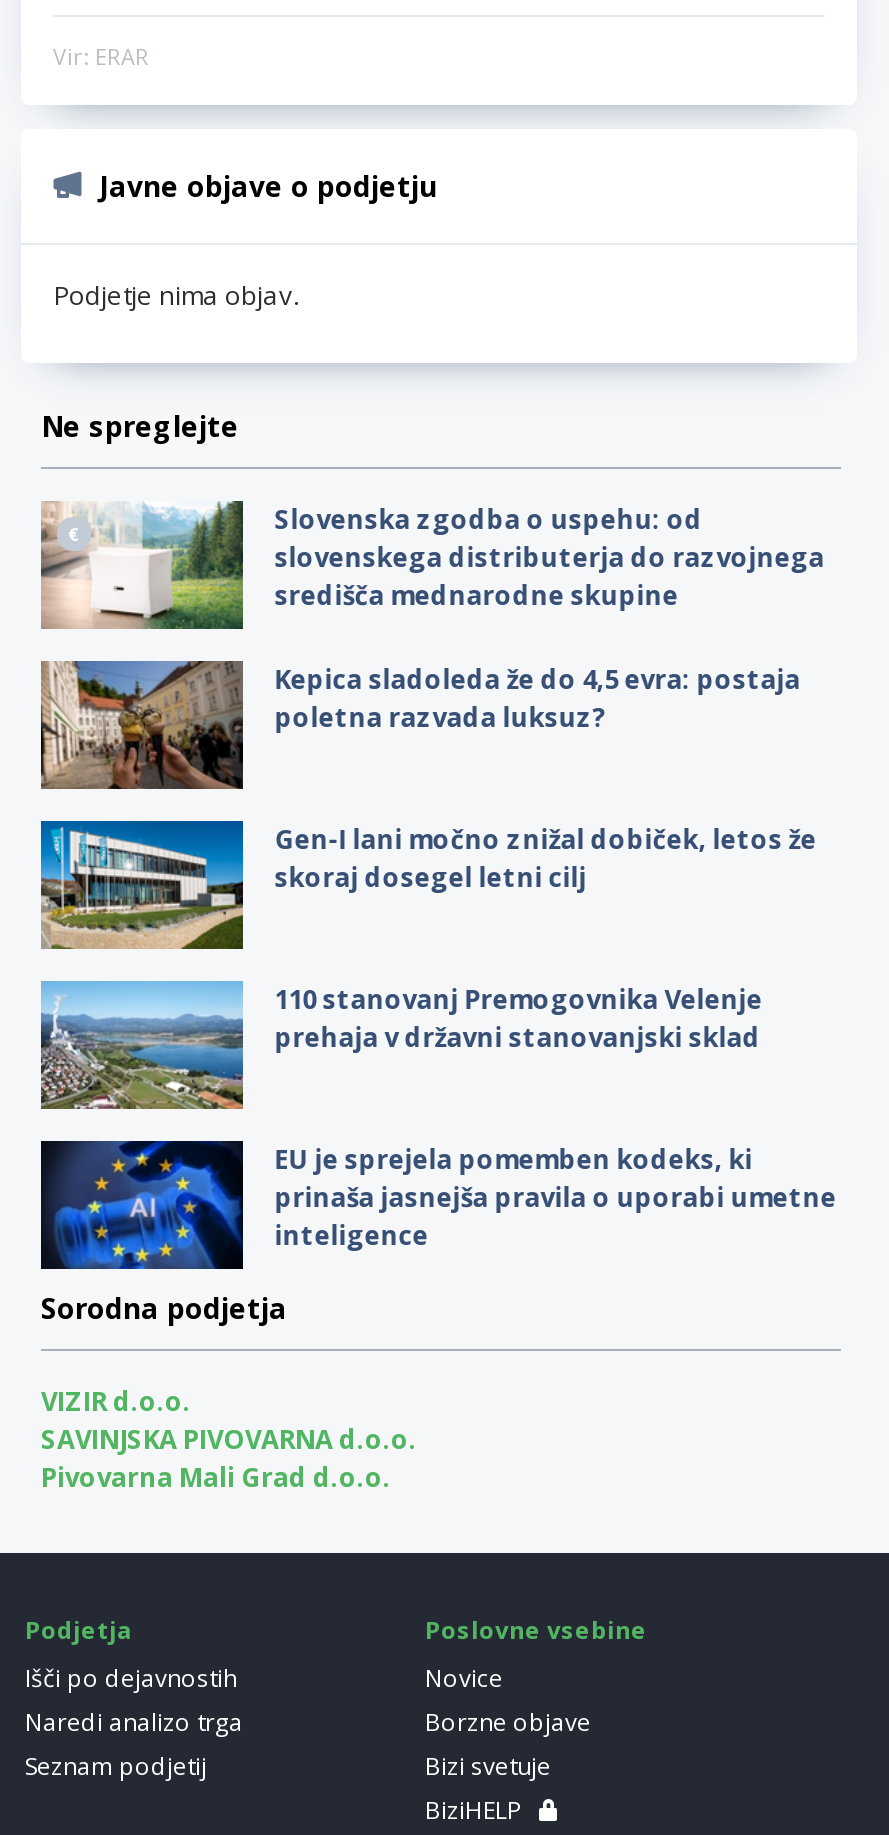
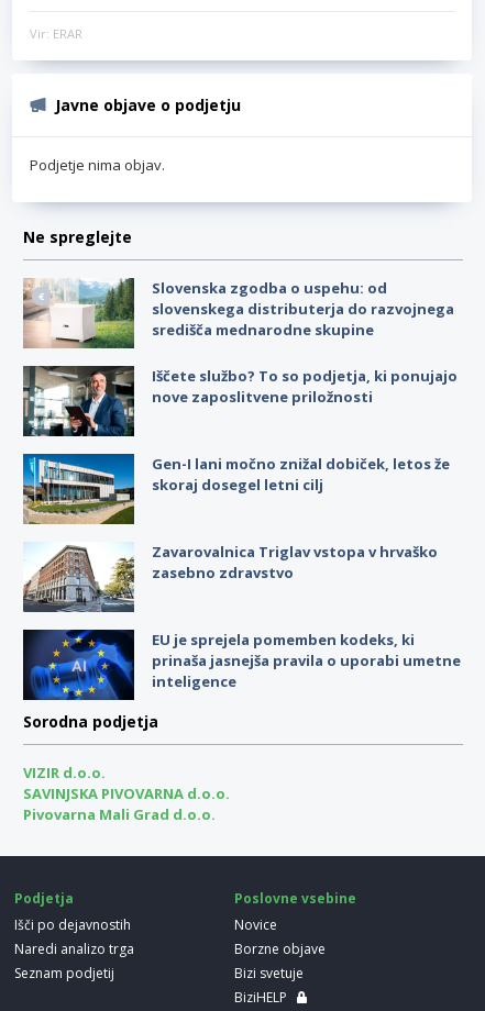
[39,659,801,791] [image] | Kepica sladoleda že do 4,5 evra: postaja | poletna razvada luksuz? -> [22,365,457,437] [image] | Iščete službo? To so podjetja, ki ponujajo | nove zaposlitvene priložnosti
[39,979,763,1111] [image] | 110 stanovanj Premogovnika Velenje | prehaja v državni stanovanjski sklad -> [23,542,437,613] [image] | Zavarovalnica Triglav vstopa v hrvaško | zasebno zdravstvo

